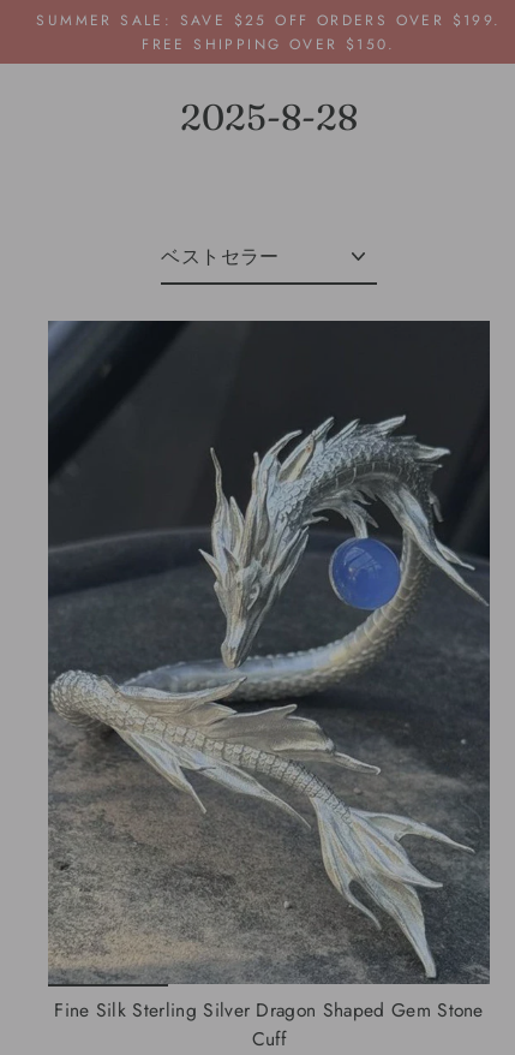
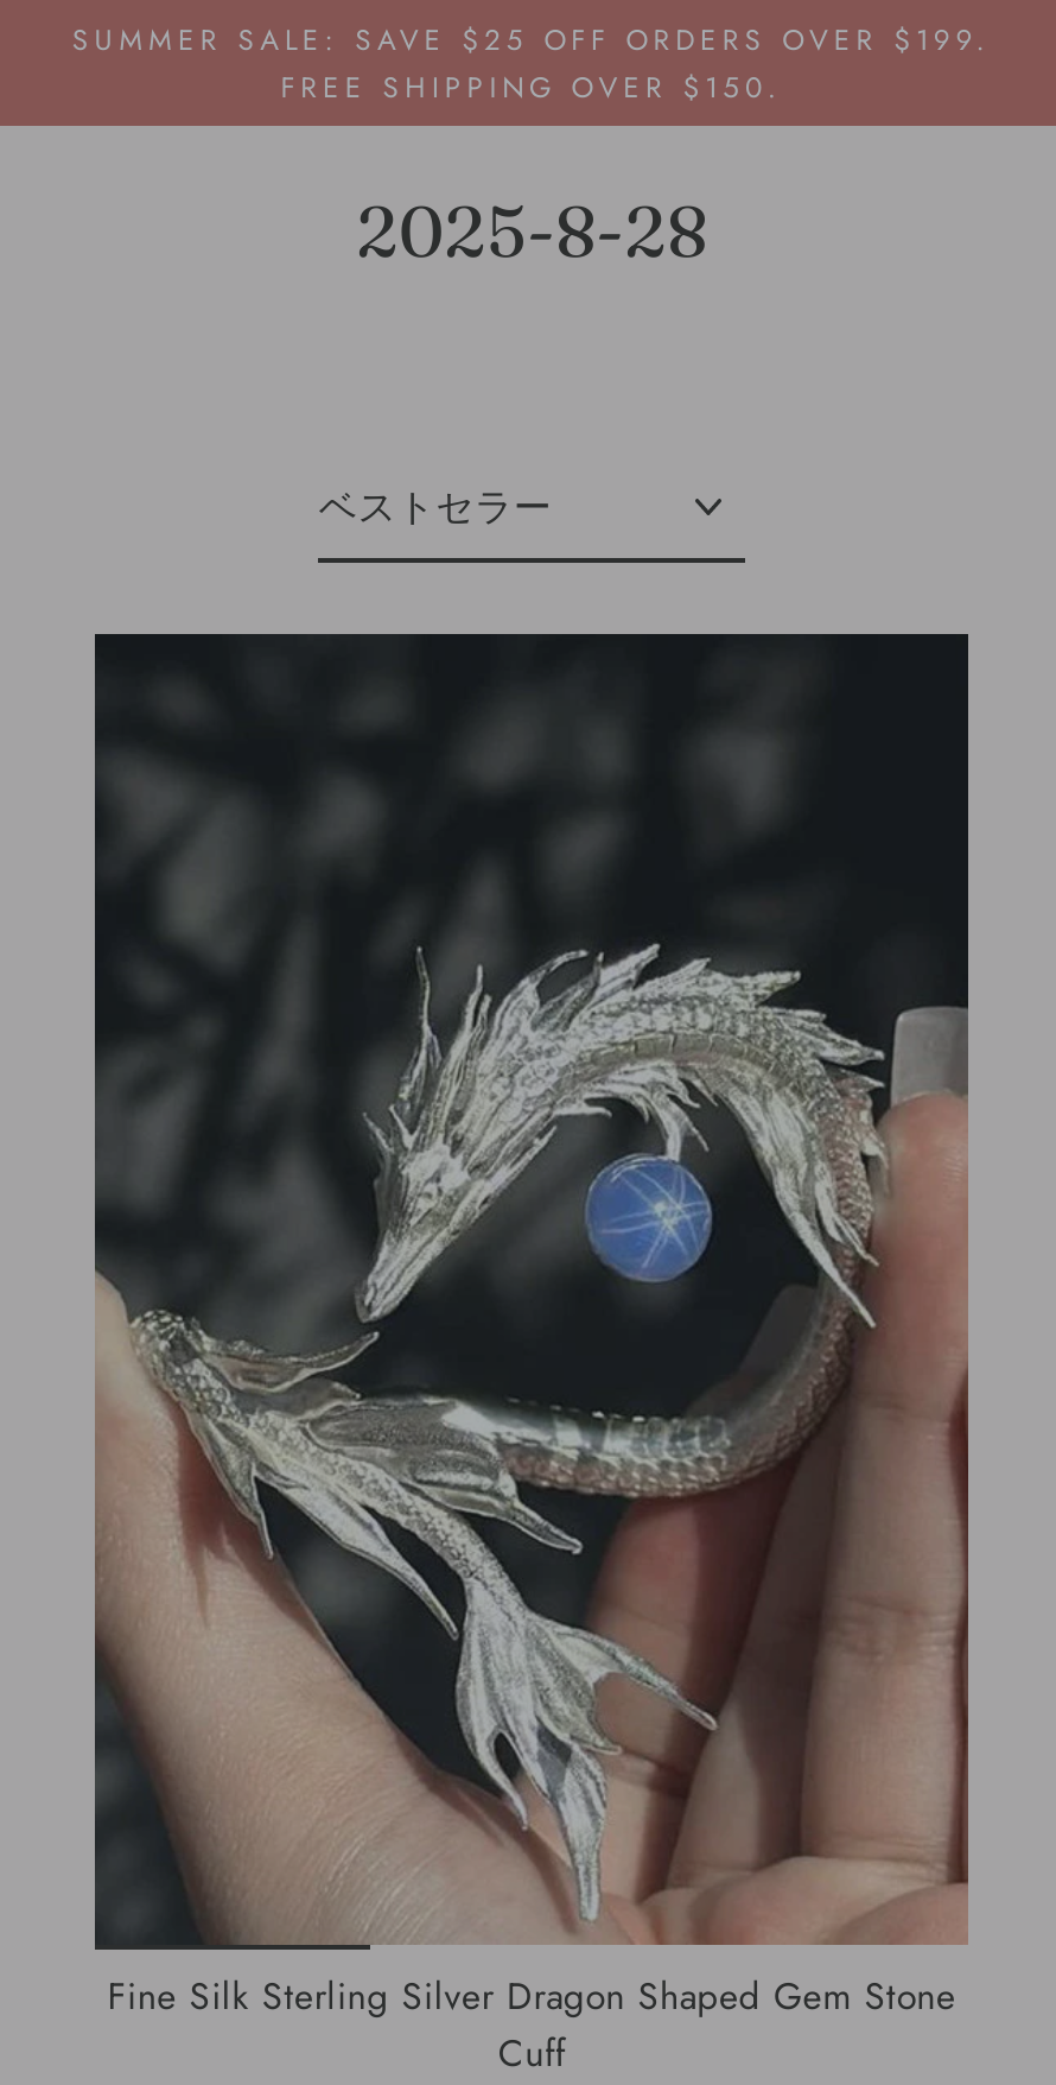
[47,320,491,987] [image] -> [93,632,971,1952] [image]

